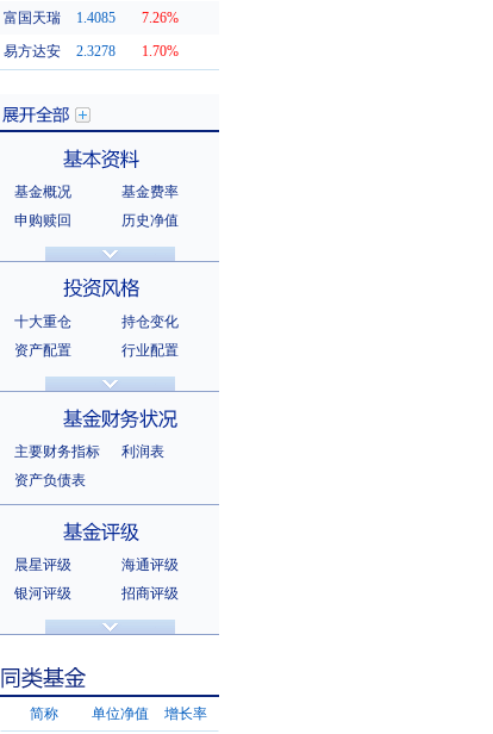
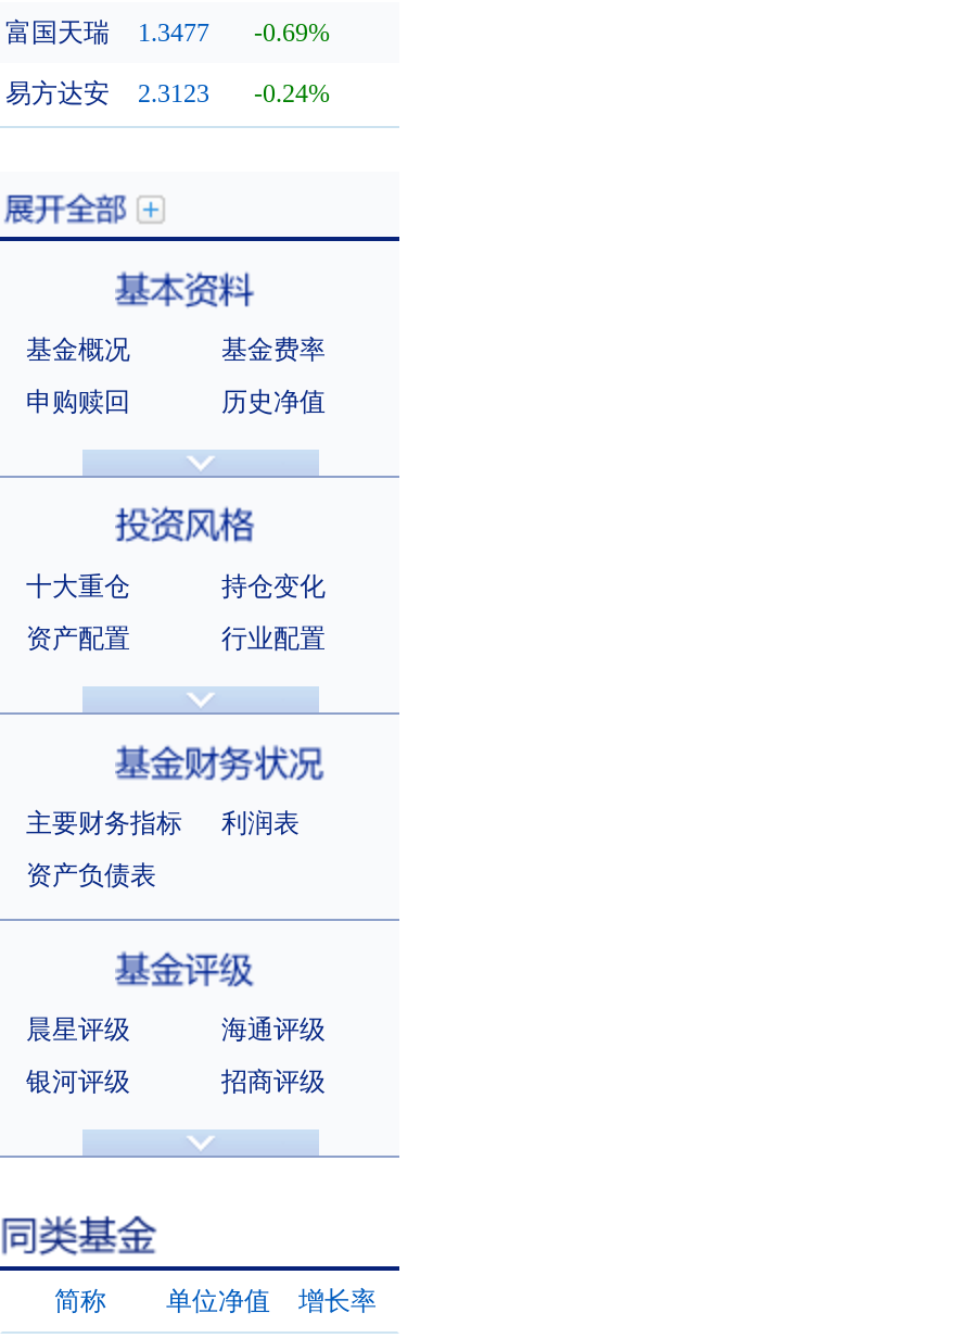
[76,10,115,26] 1.4085 -> [138,17,209,48] 1.3477
[142,10,179,26] 7.26% -> [254,17,330,48] -0.69%
[76,43,115,60] 2.3278 -> [138,78,209,109] 2.3123
[142,43,179,60] 1.70% -> [254,78,330,109] -0.24%

